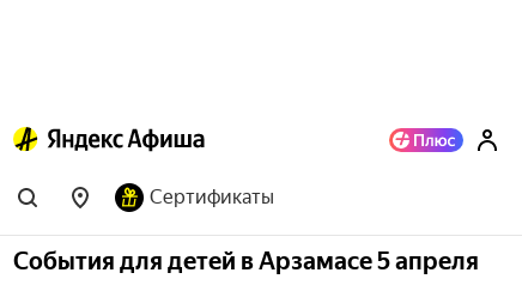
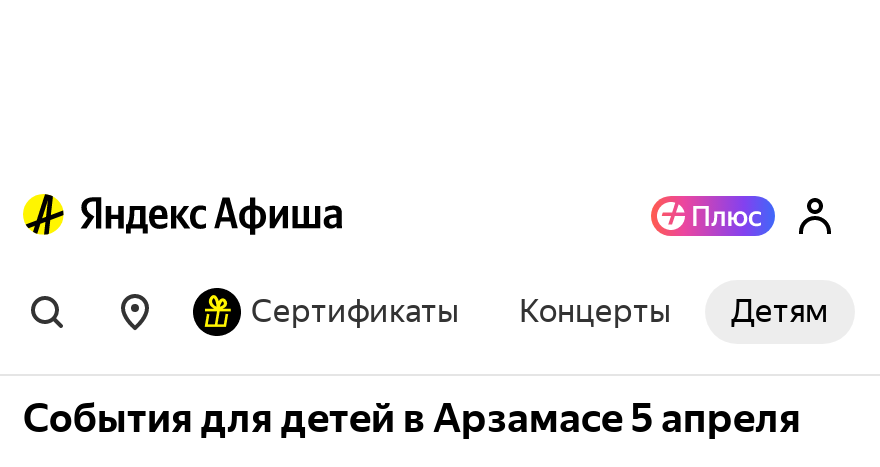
none -> [519,292,829,330] Концерты | Детям

